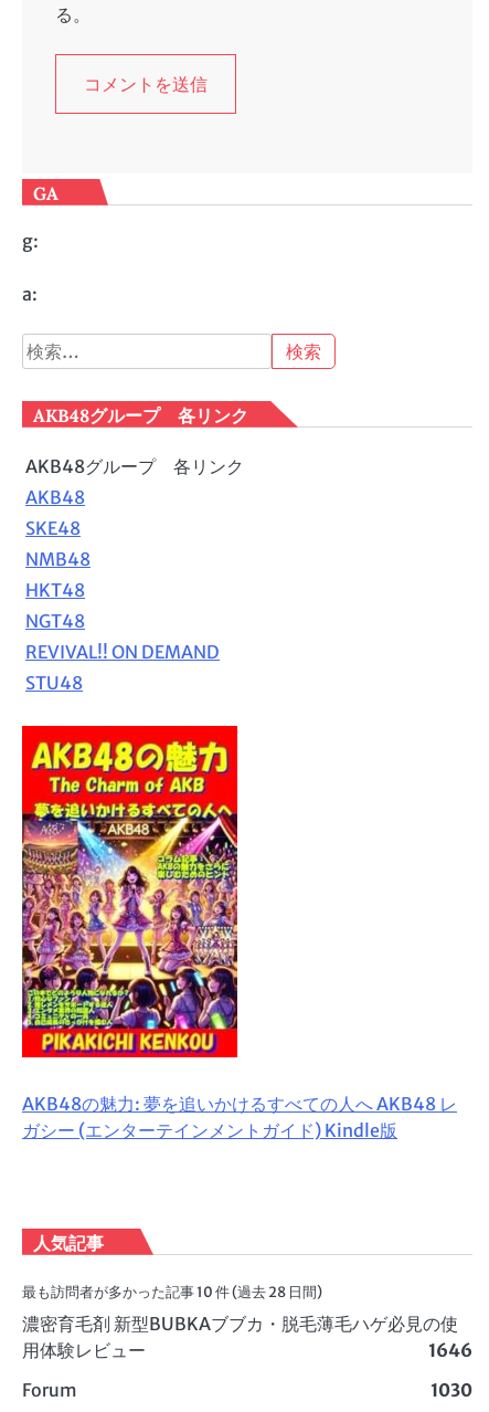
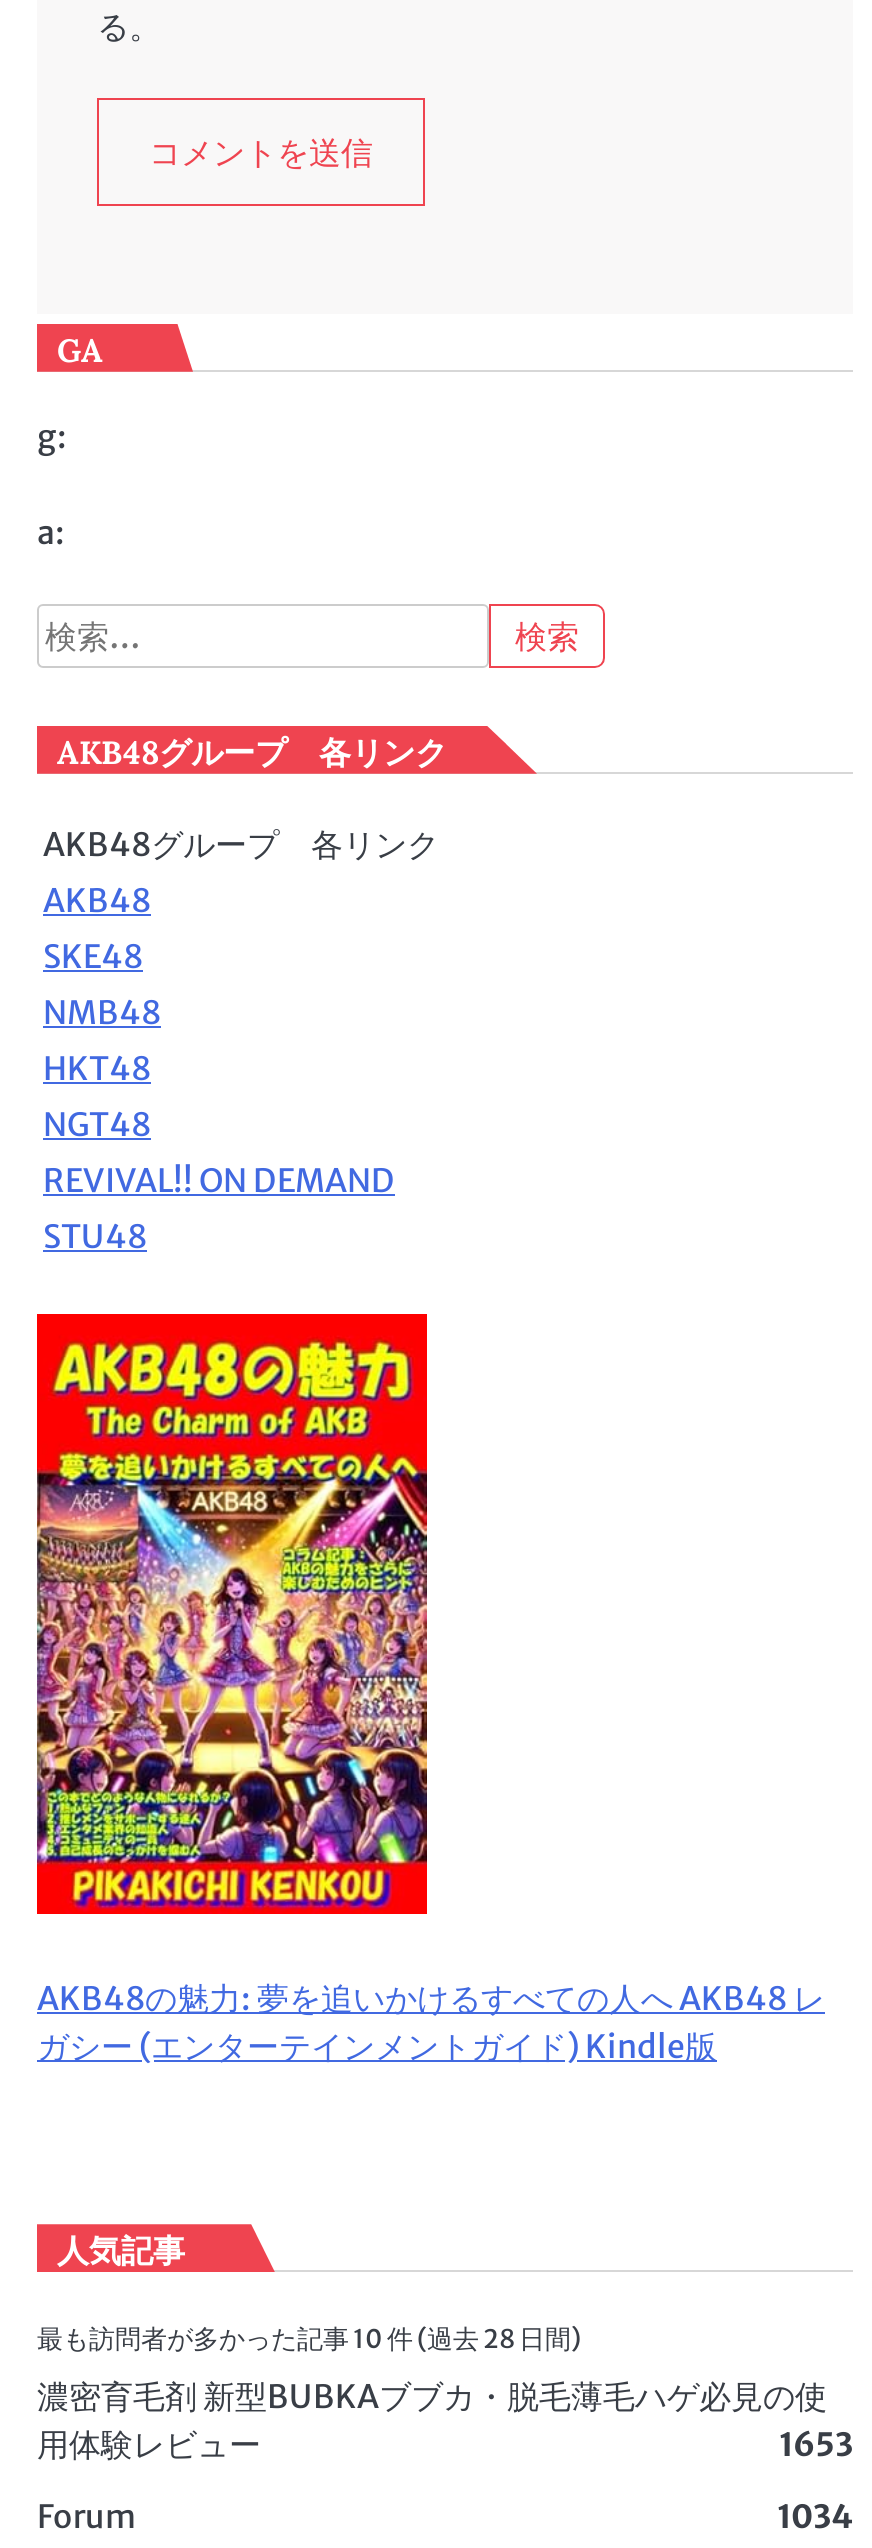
[428,1339,472,1361] 1646 -> [779,2424,853,2464] 1653
[430,1379,472,1401] 1030 -> [777,2496,853,2536] 1034

